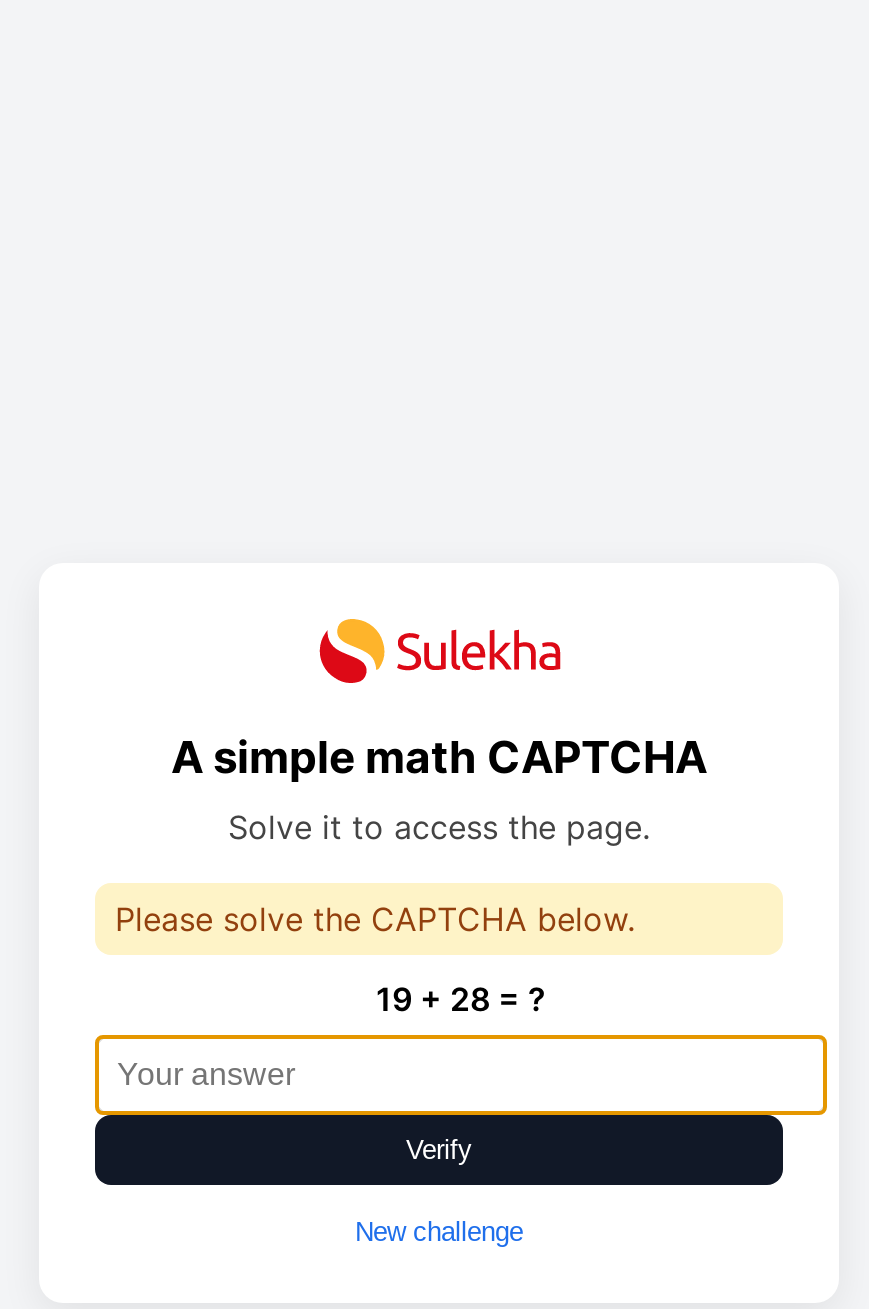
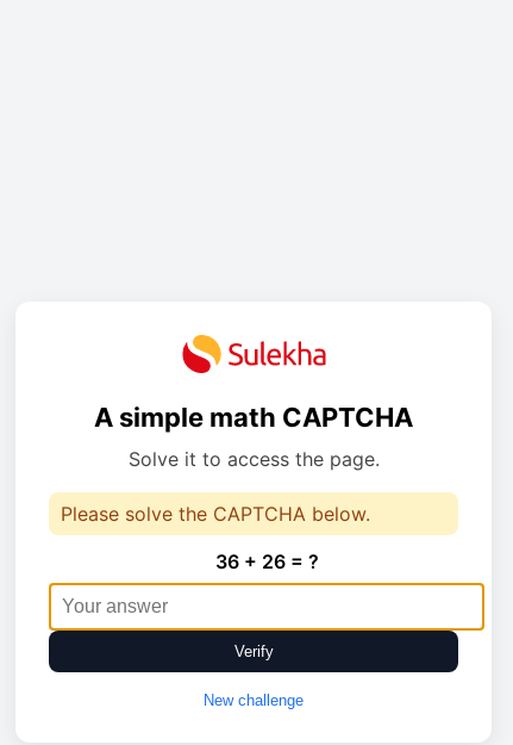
[376,979,546,1019] 19 + 28 = ? -> [215,550,318,573] 36 + 26 = ?

